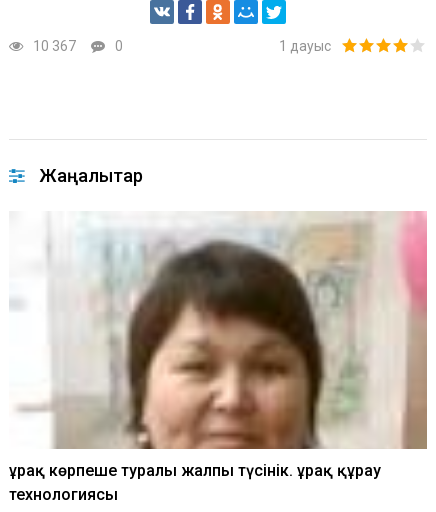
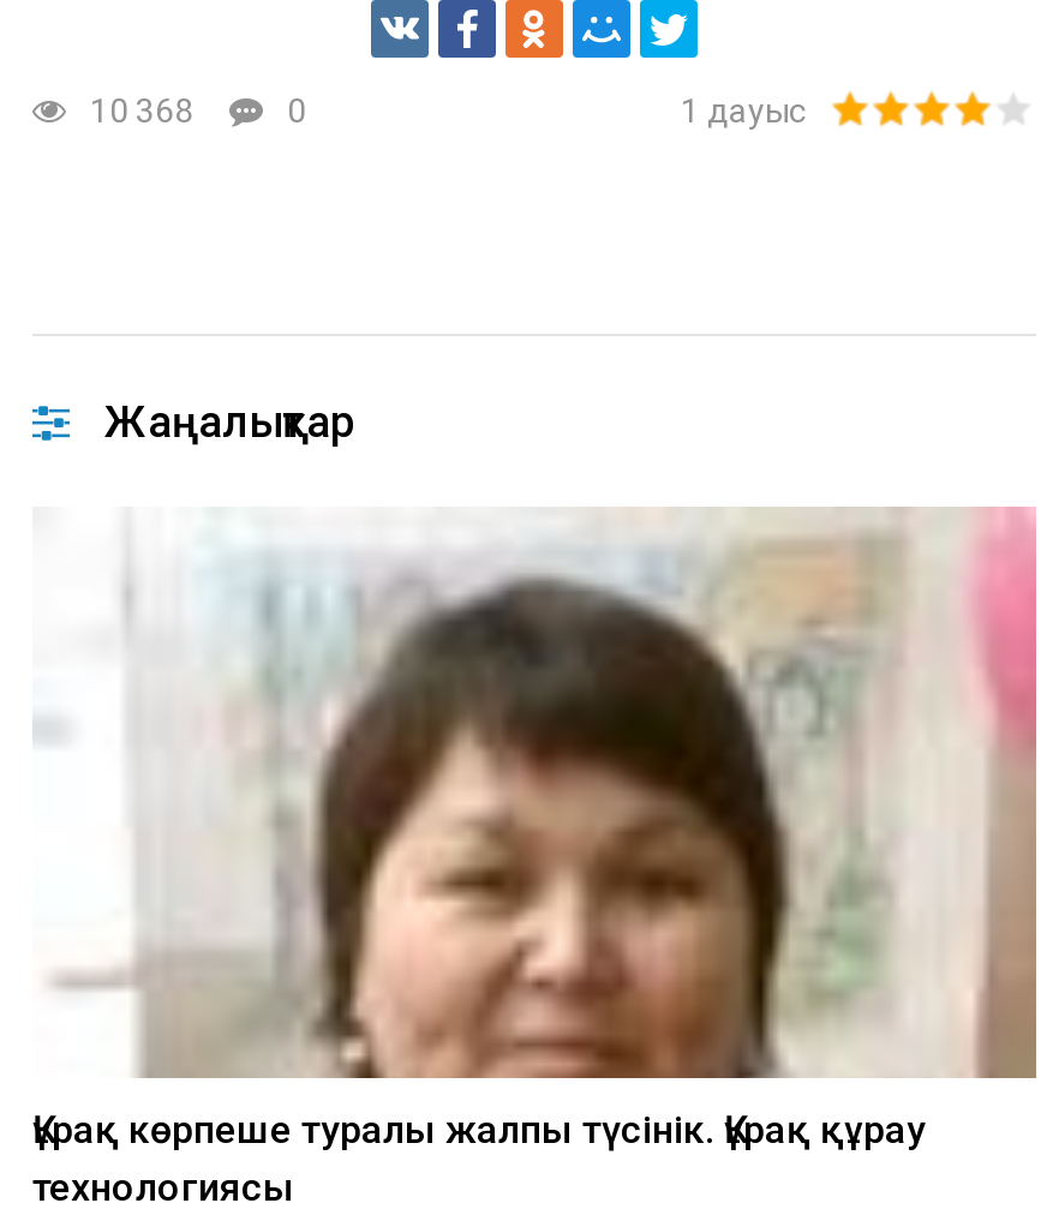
[33,38,76,54] 10 367 -> [90,91,193,130] 10 368

